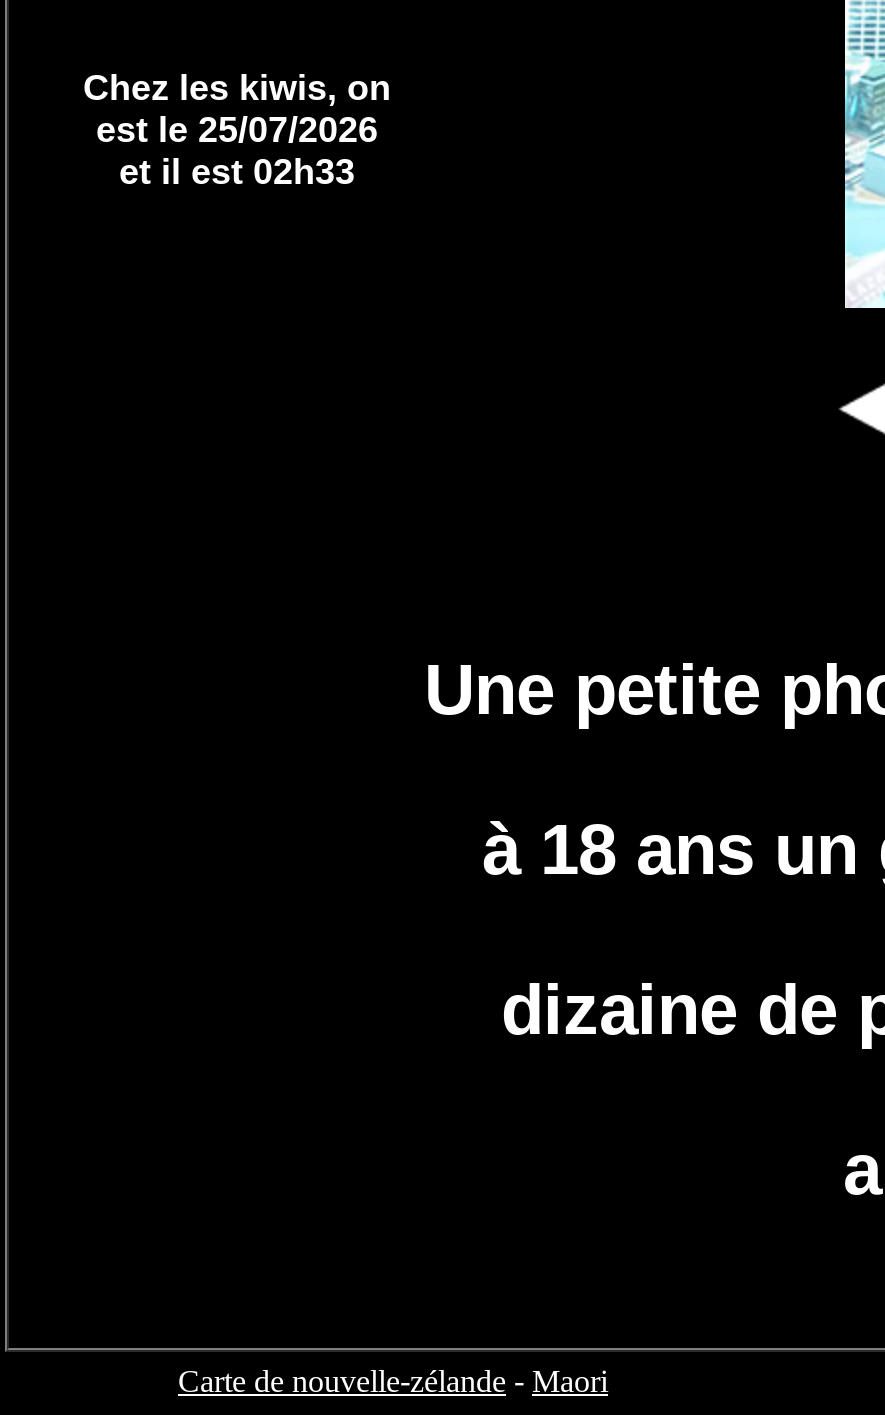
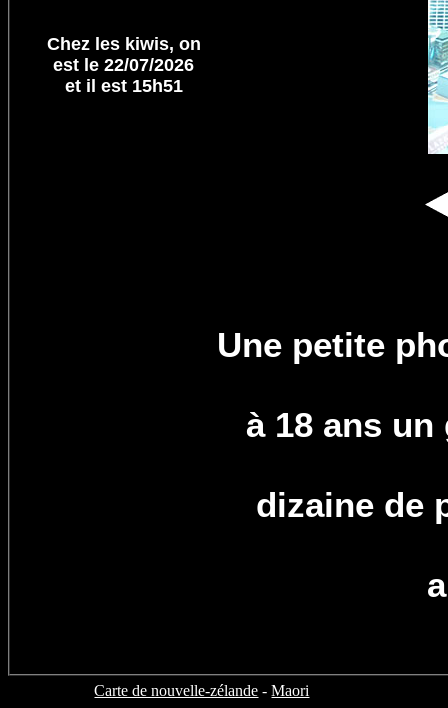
[96,109,378,149] est le 25/07/2026 -> [53,55,194,75] est le 22/07/2026
[119,151,355,191] et il est 02h33 -> [65,76,183,96] et il est 15h51

